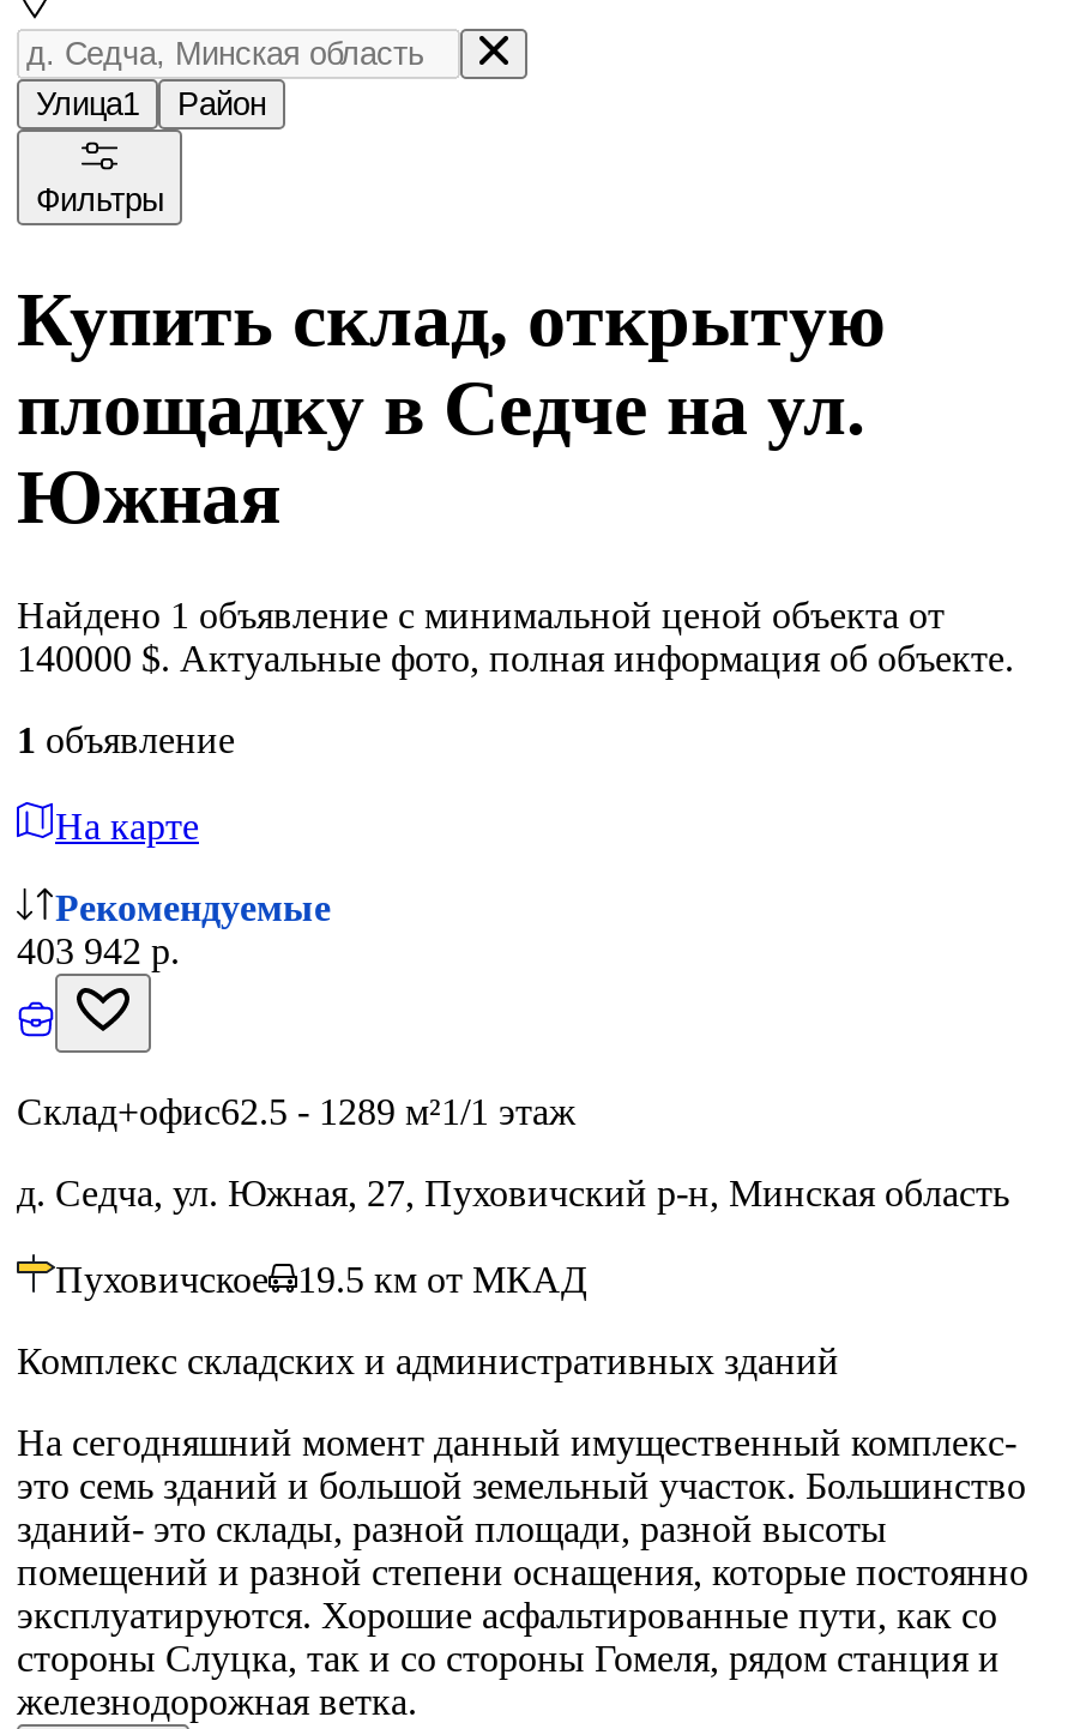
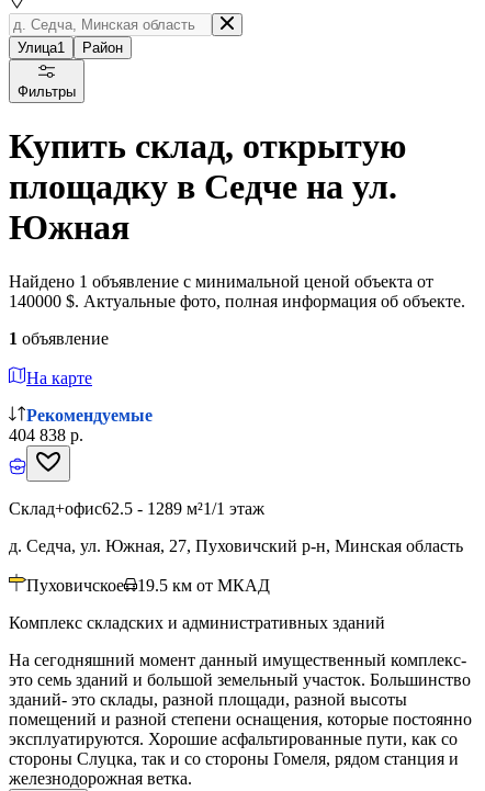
[17,930,180,971] 403 942 р. -> [9,425,83,444] 404 838 р.

